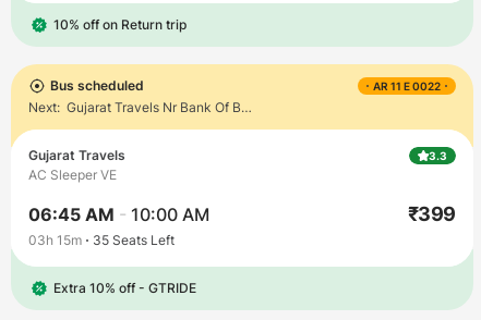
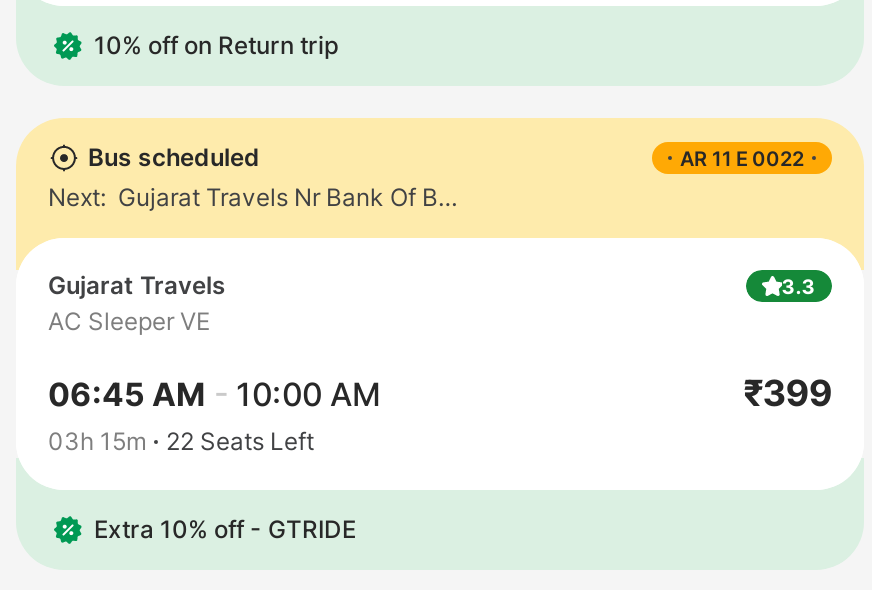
[28,232,175,248] 03h 15m 35 Seats Left -> [48,426,314,456] 03h 15m 22 Seats Left

